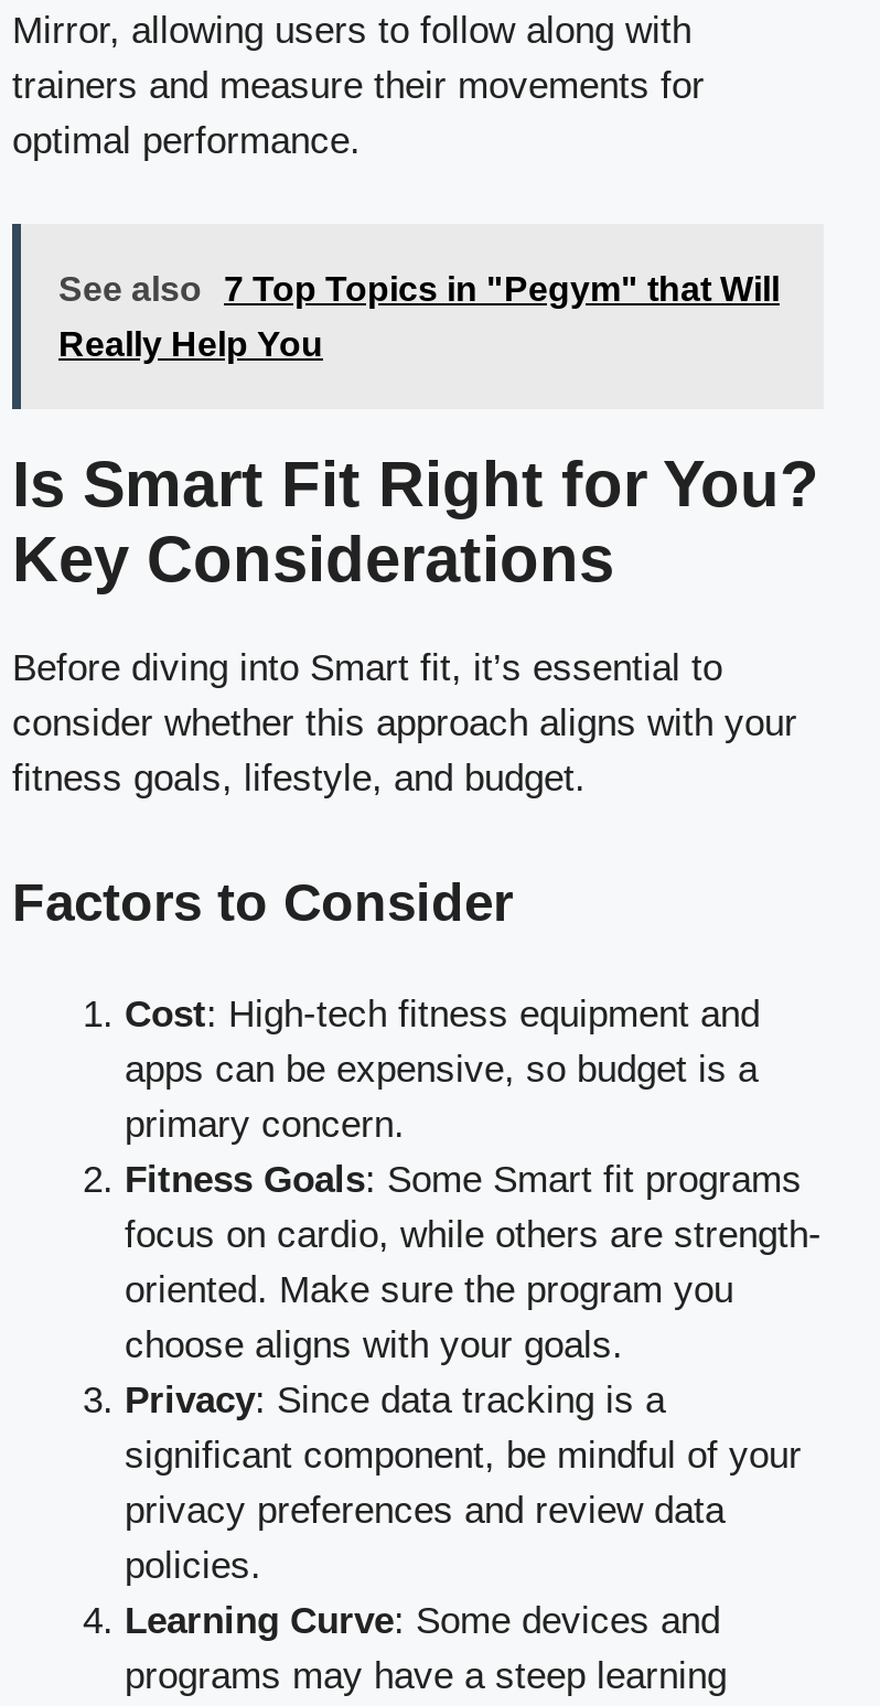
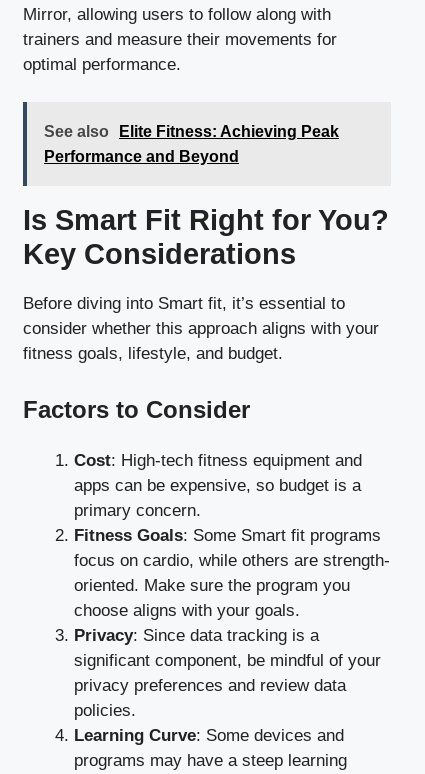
[58,271,780,309] See also 7 Top Topics in "Pegym" that Will -> [44,123,339,140] See also Elite Fitness: Achieving Peak
[58,326,323,364] Really Help You -> [44,148,239,165] Performance and Beyond

